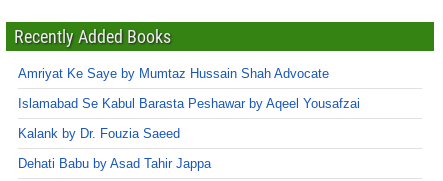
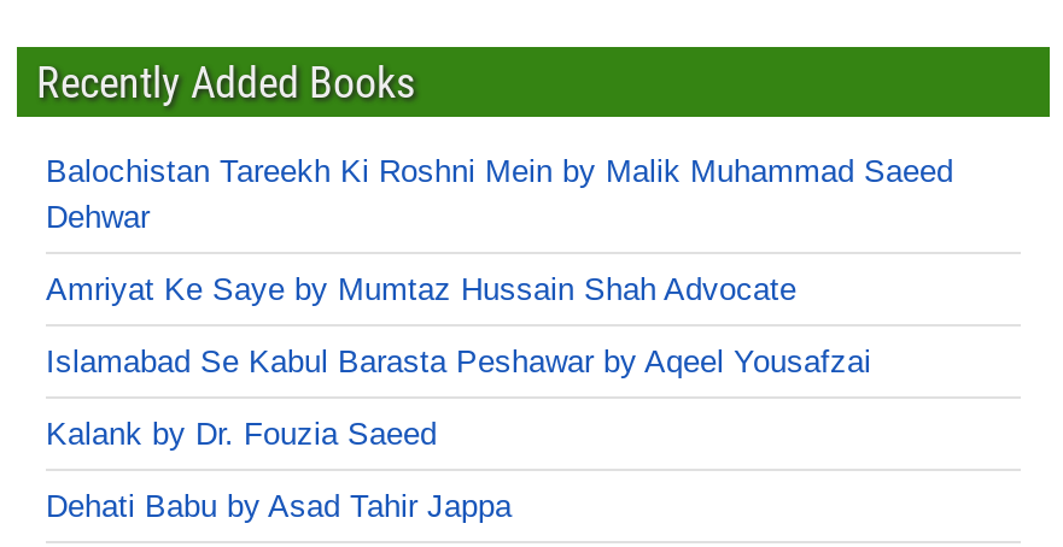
none -> [46,153,953,235] Balochistan Tareekh Ki Roshni Mein by Malik Muhammad Saeed | Dehwar

